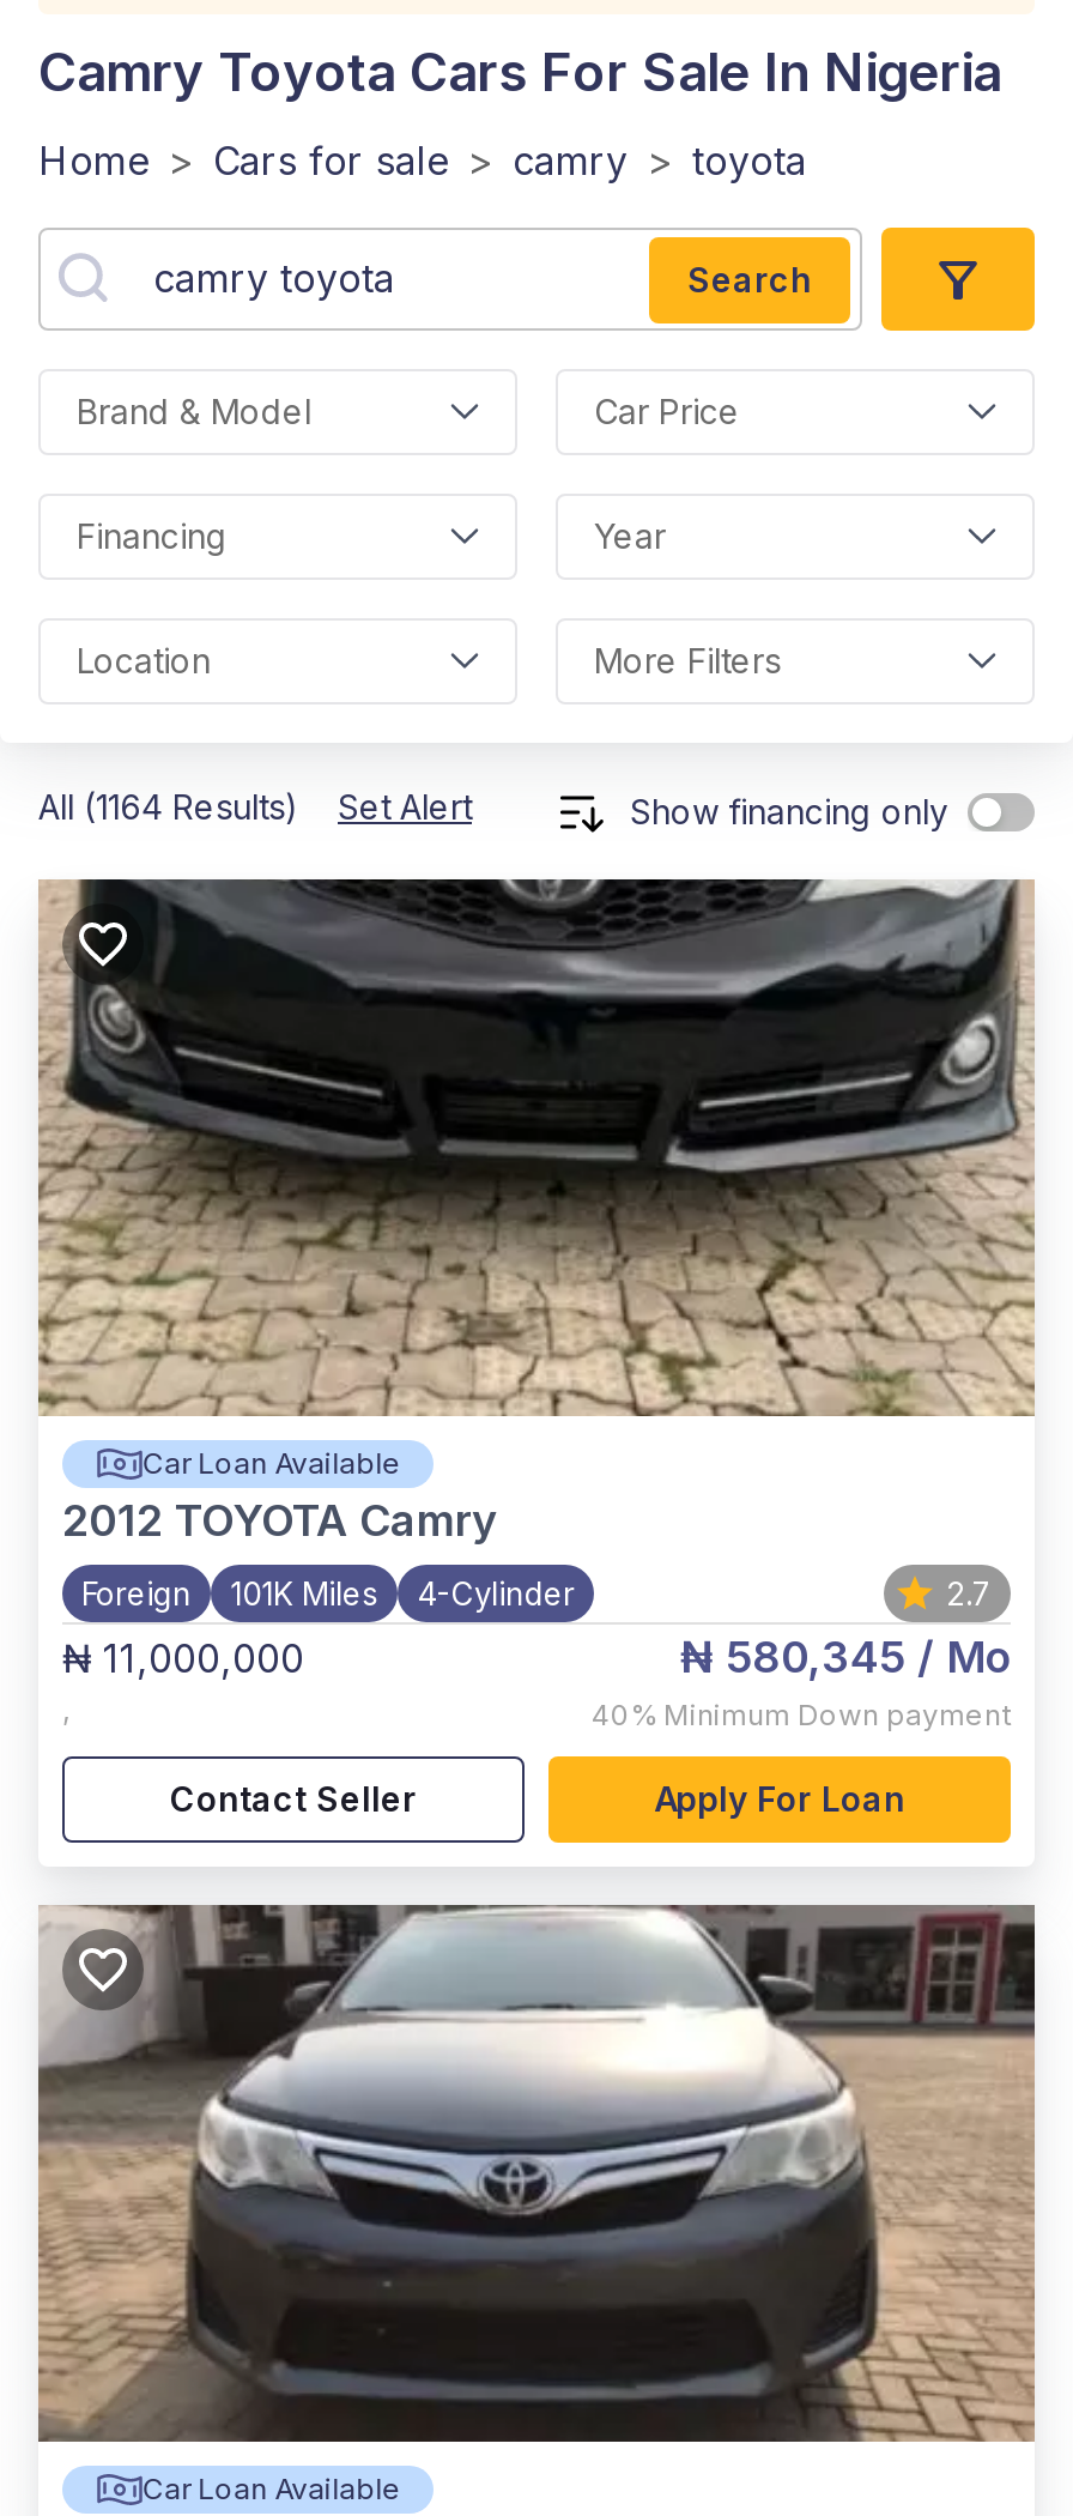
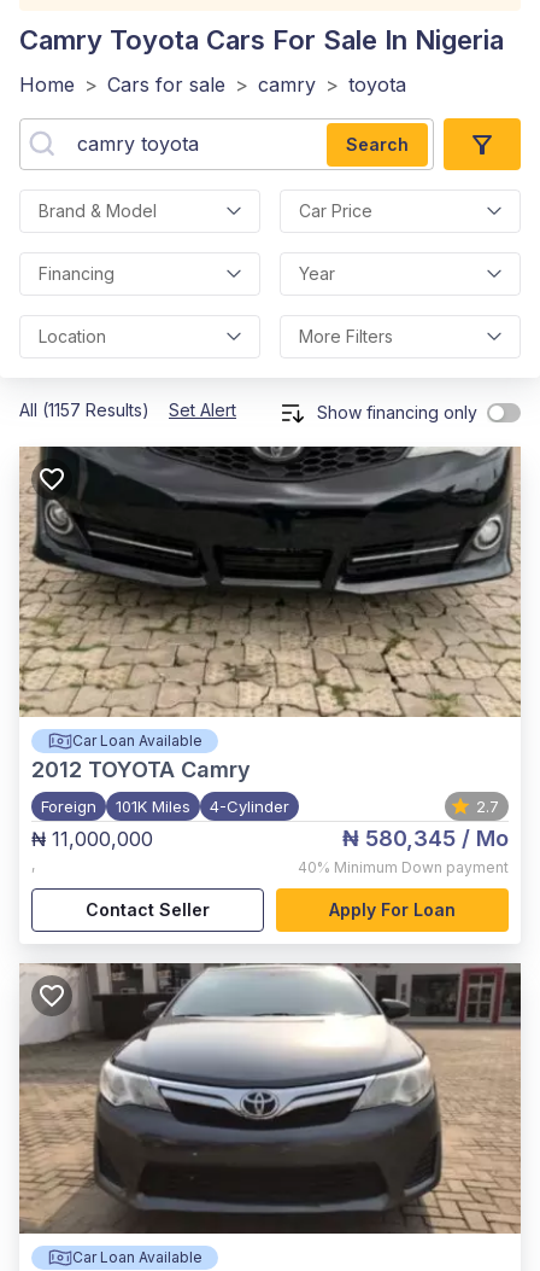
[38,786,472,827] All (1164 Results) Set Alert -> [19,400,236,420] All (1157 Results) Set Alert

